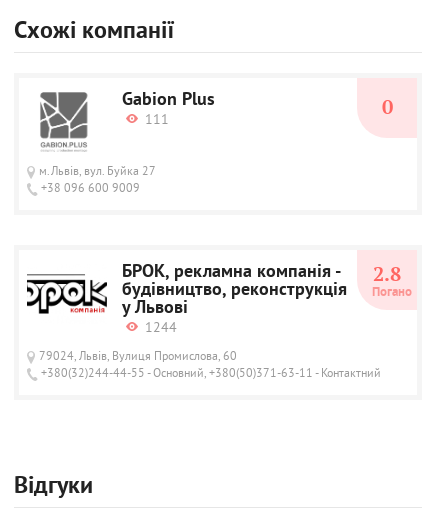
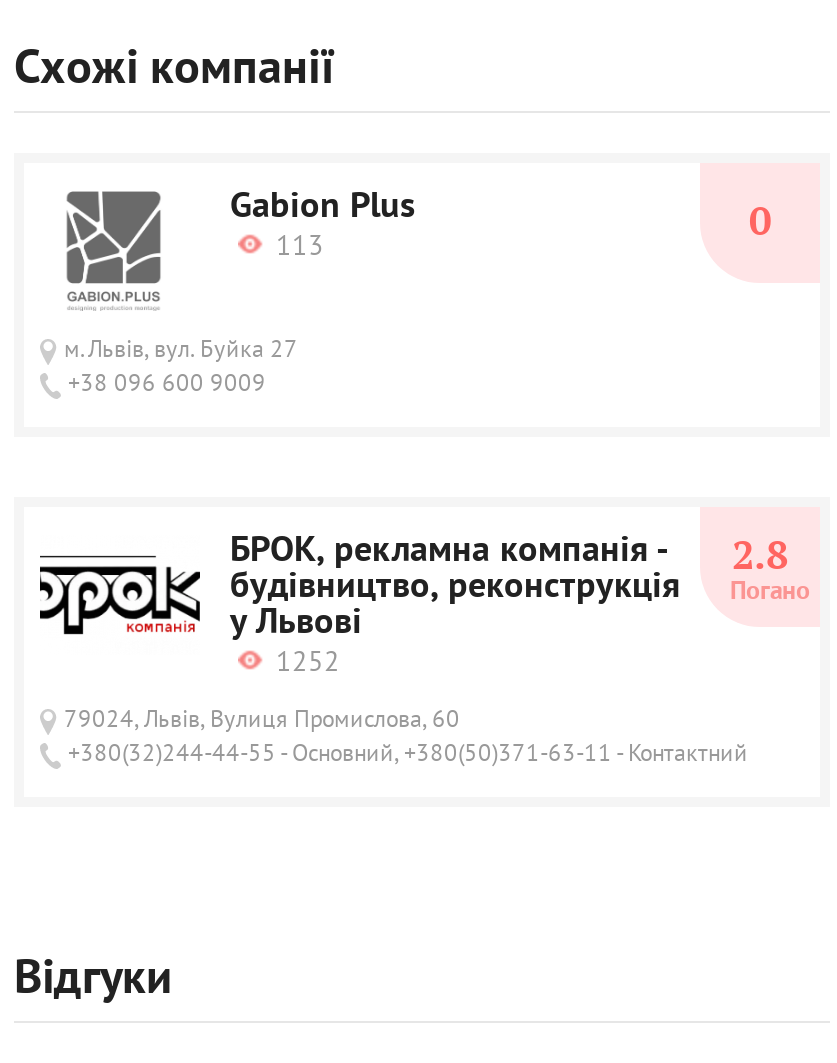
[145,110,169,128] 111 -> [276,227,324,263] 113
[145,318,177,336] 1244 -> [276,643,340,679] 1252

